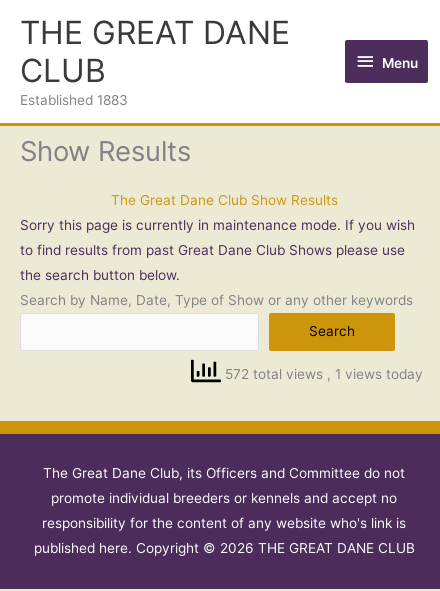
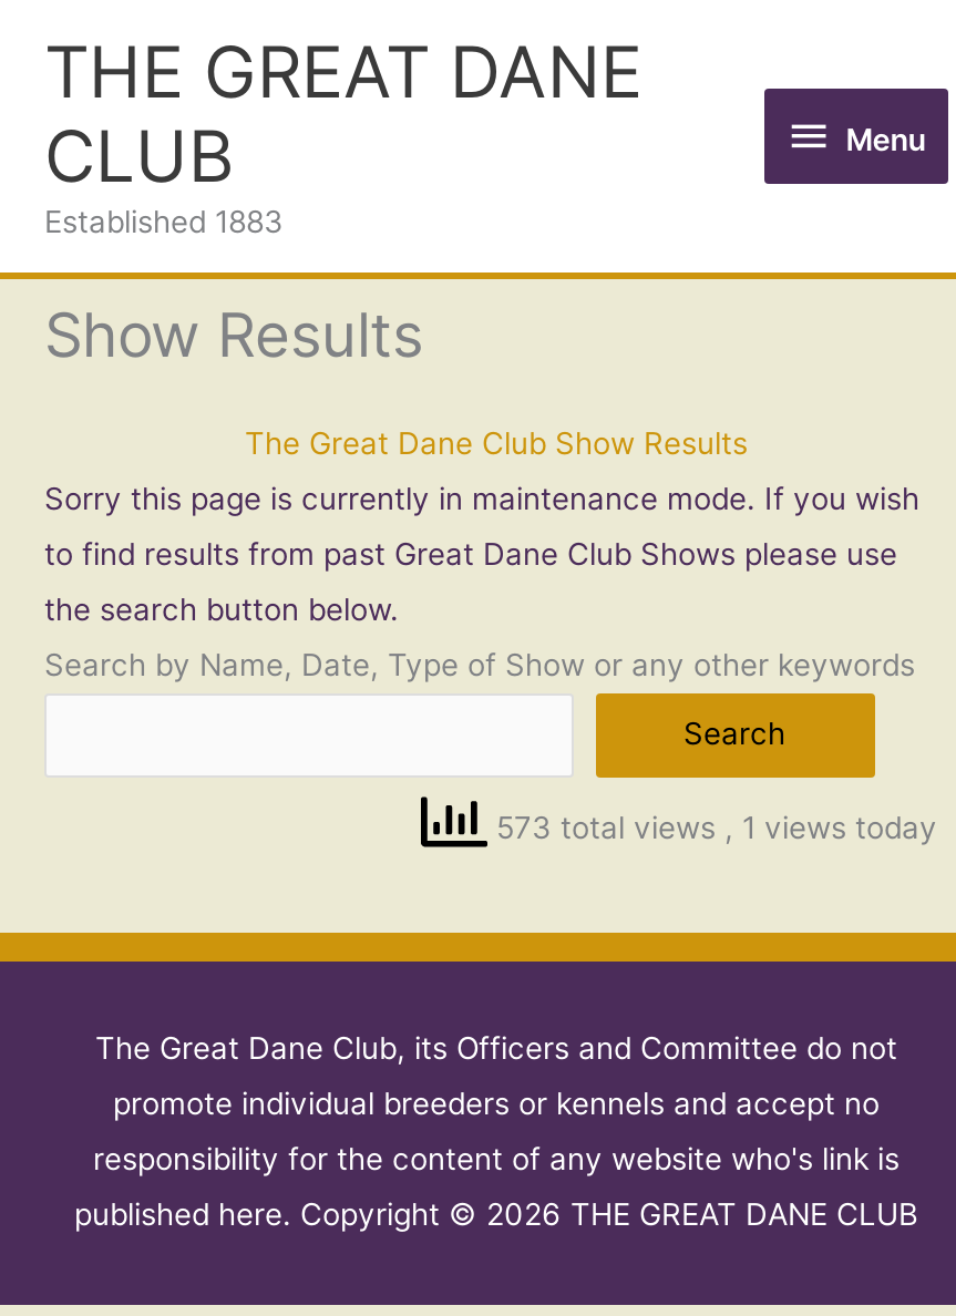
[221,366,423,382] 572 total views, 1 views today -> [487,810,937,846] 573 total views, 1 views today

